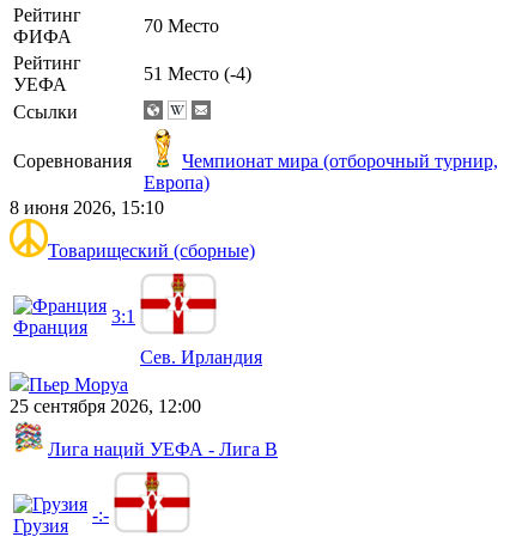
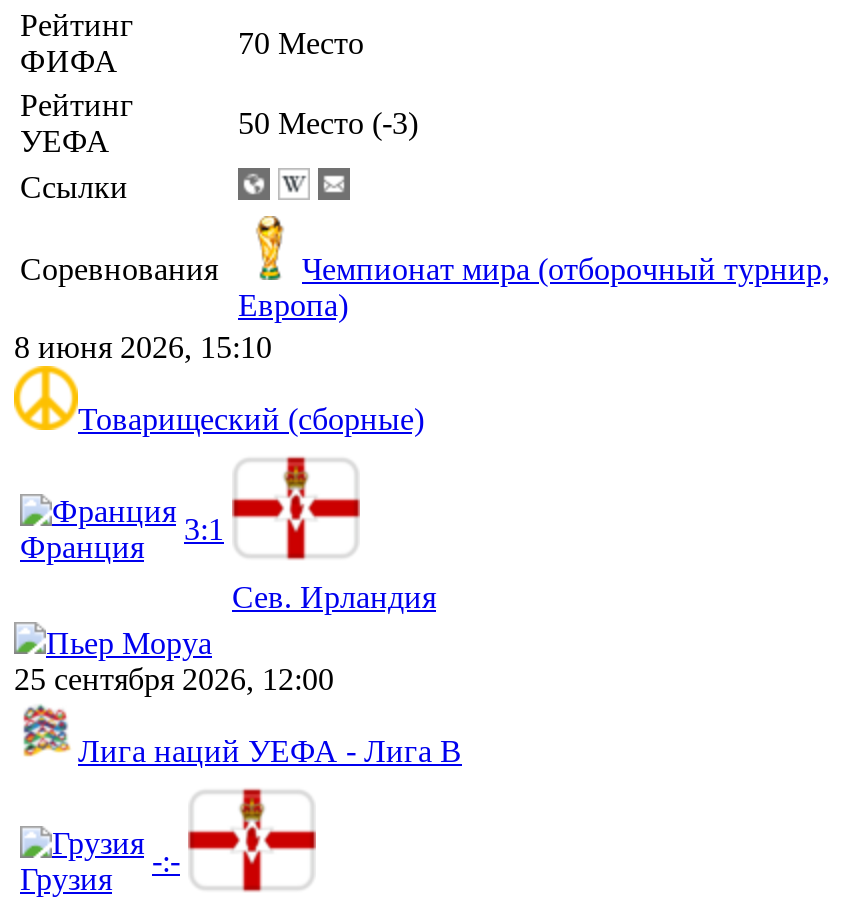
[144,63,251,83] 51 Место (-4) -> [238,105,418,139] 50 Место (-3)

